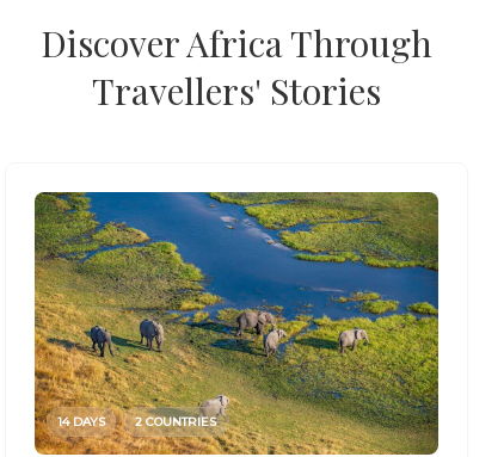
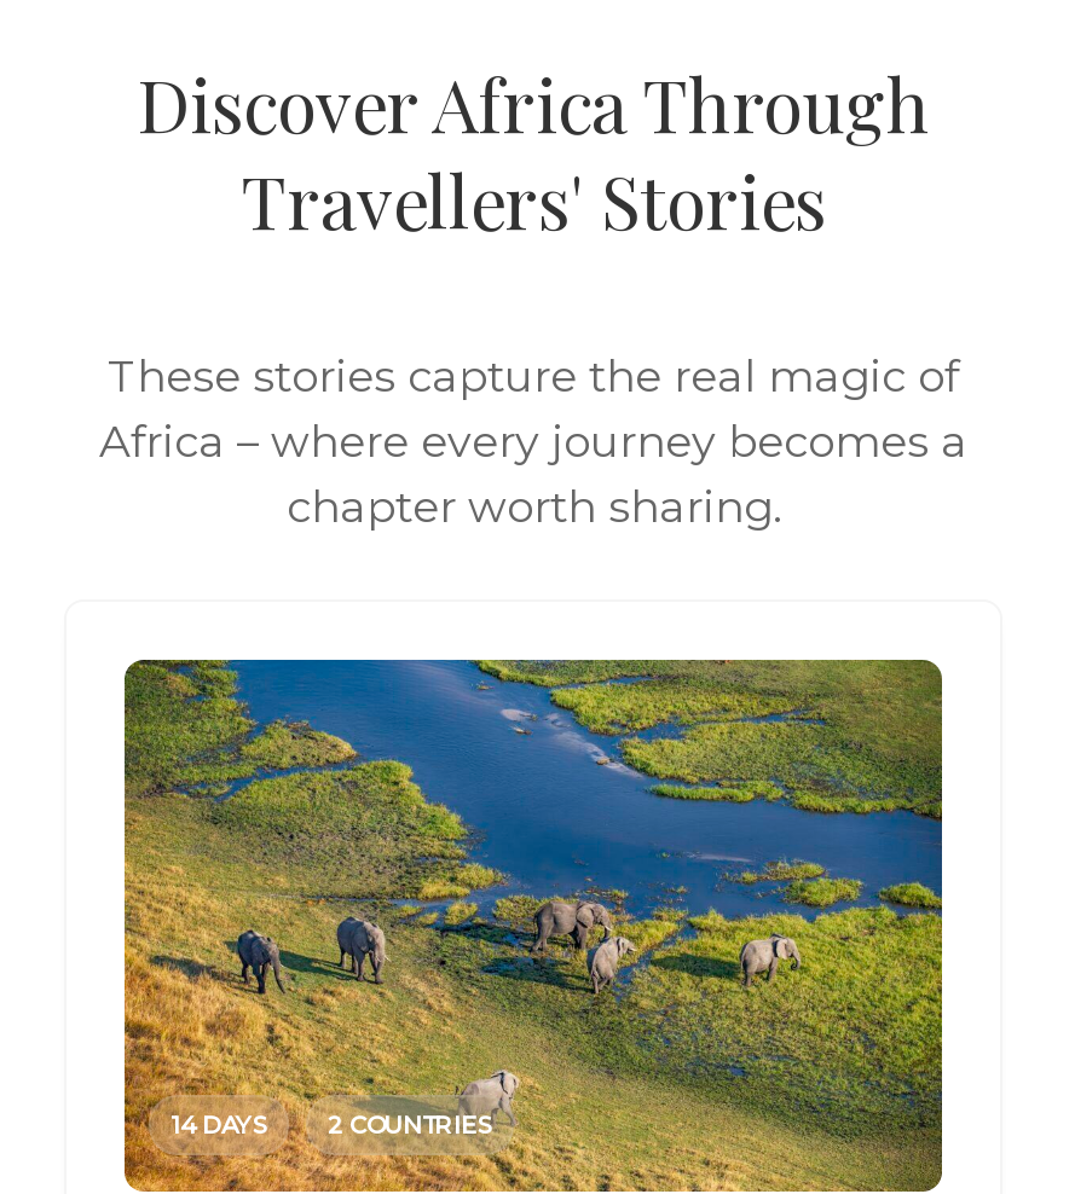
none -> [99,350,967,534] These stories capture the real magic of | Africa – where every journey becomes a | chapter worth sharing.

